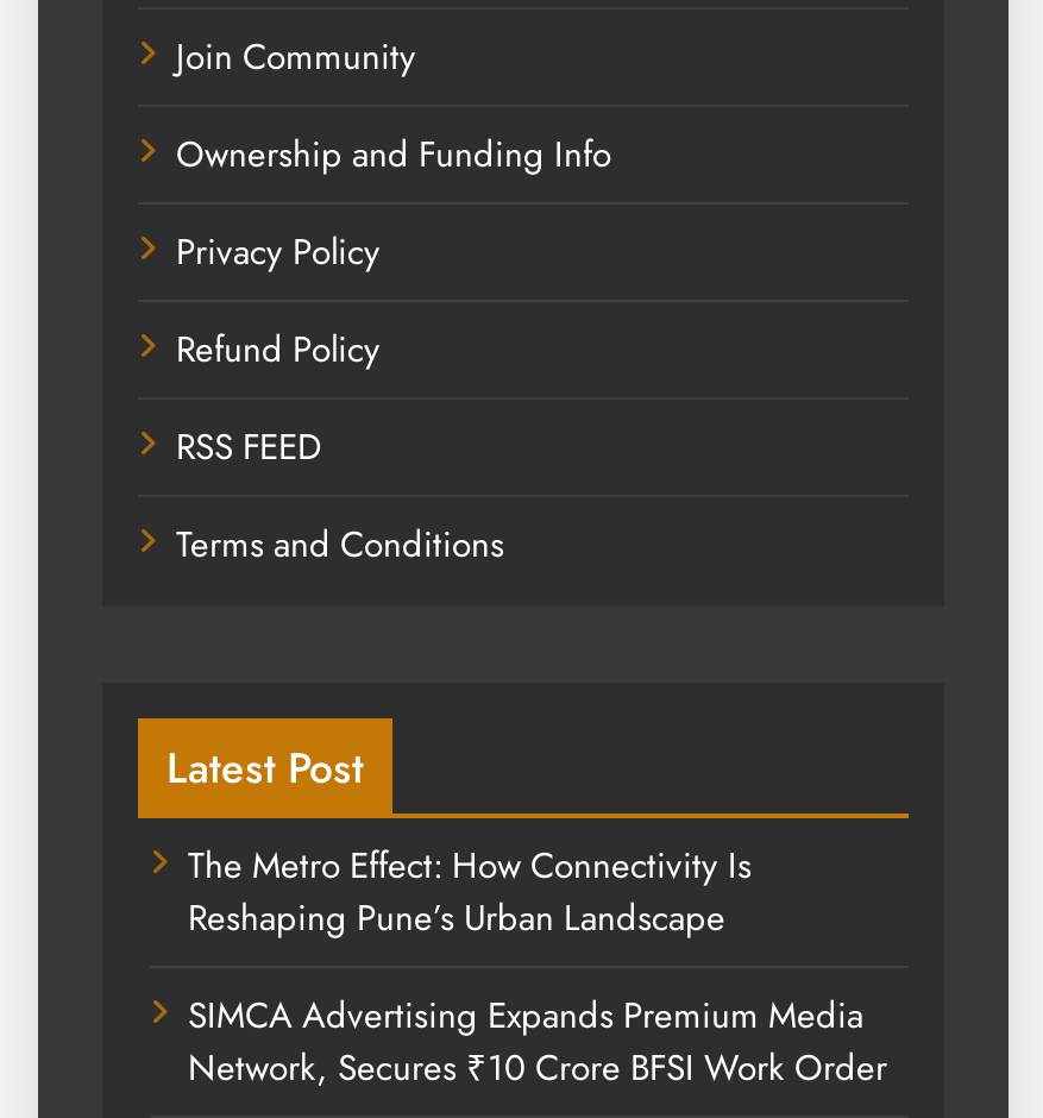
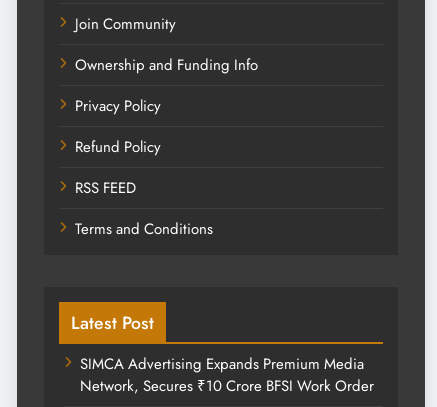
[188,840,752,944] The Metro Effect: How Connectivity Is | Reshaping Pune’s Urban Landscape -> none

